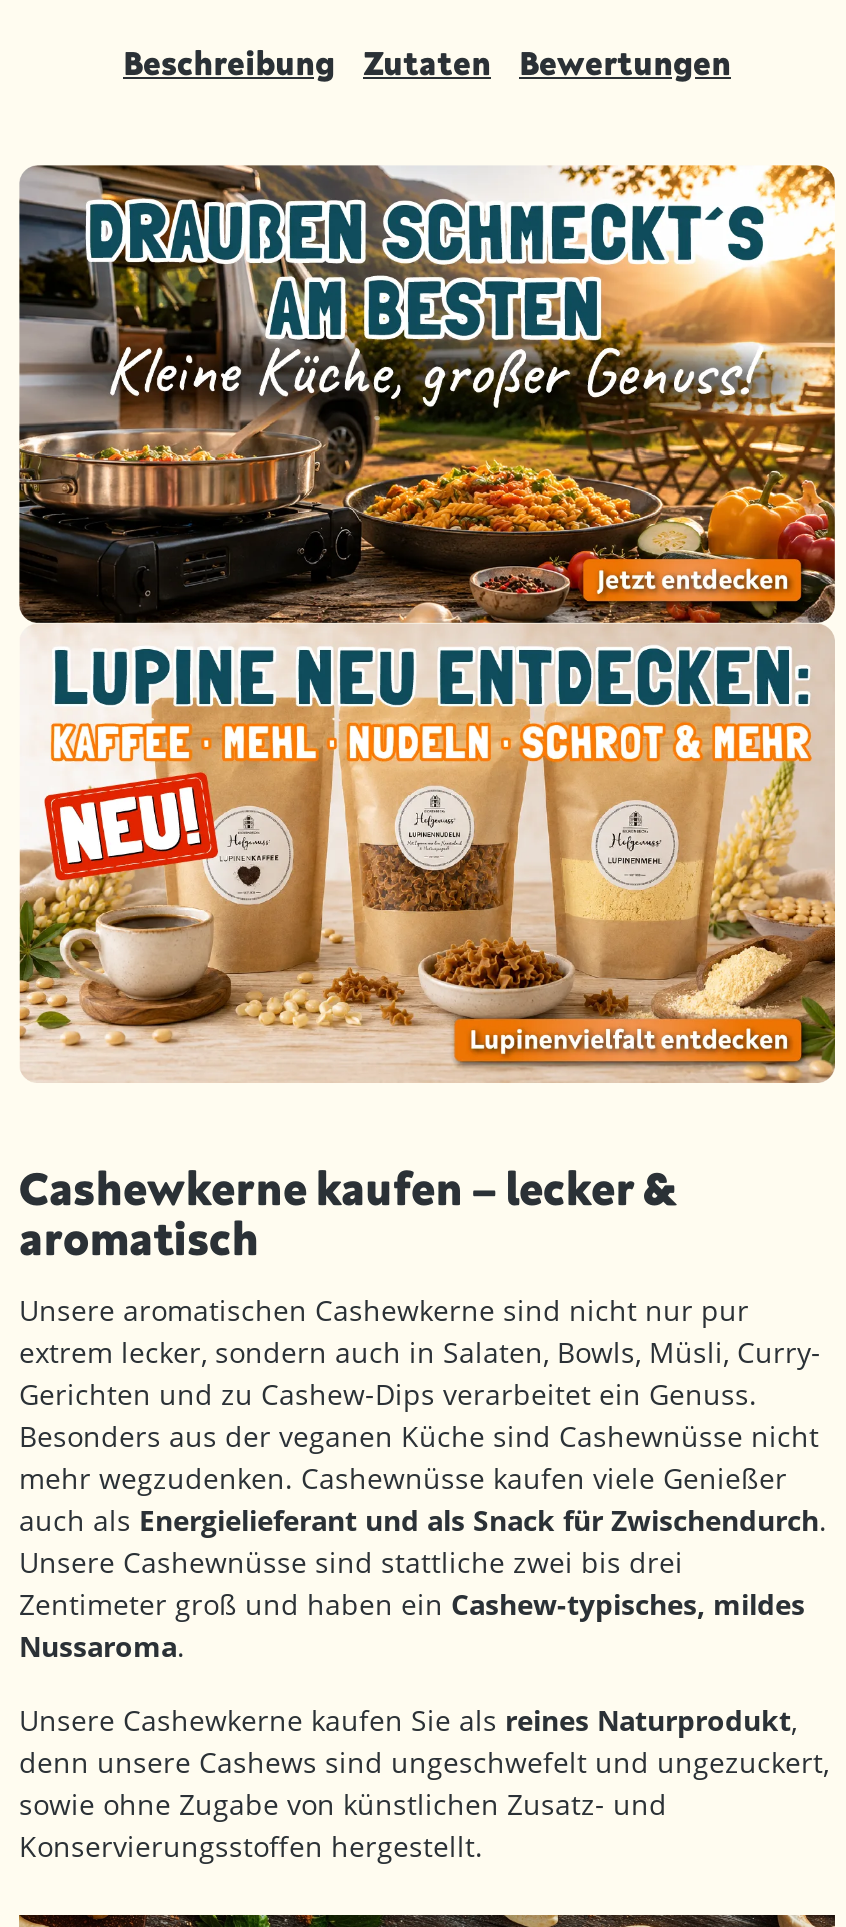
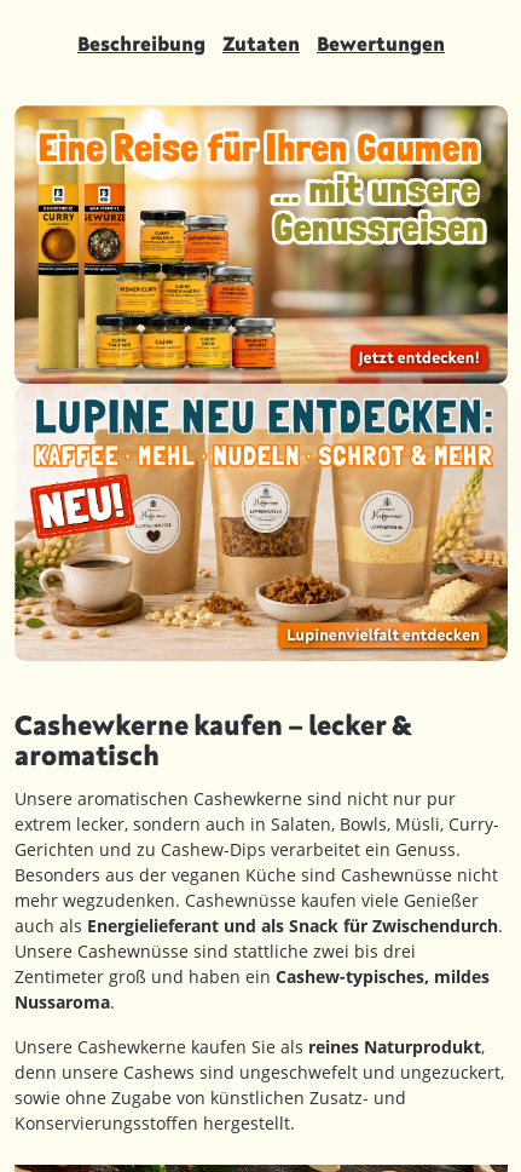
[17,163,837,625] [image] -> [13,104,509,385] [image]

